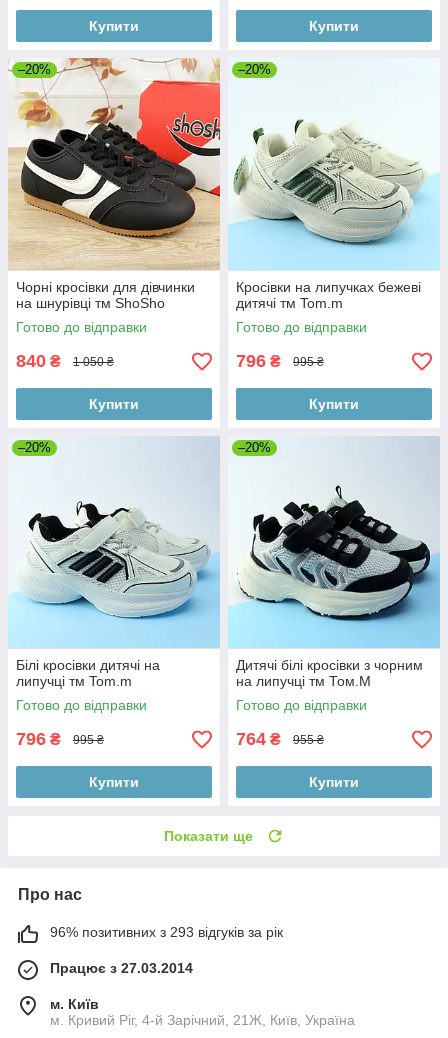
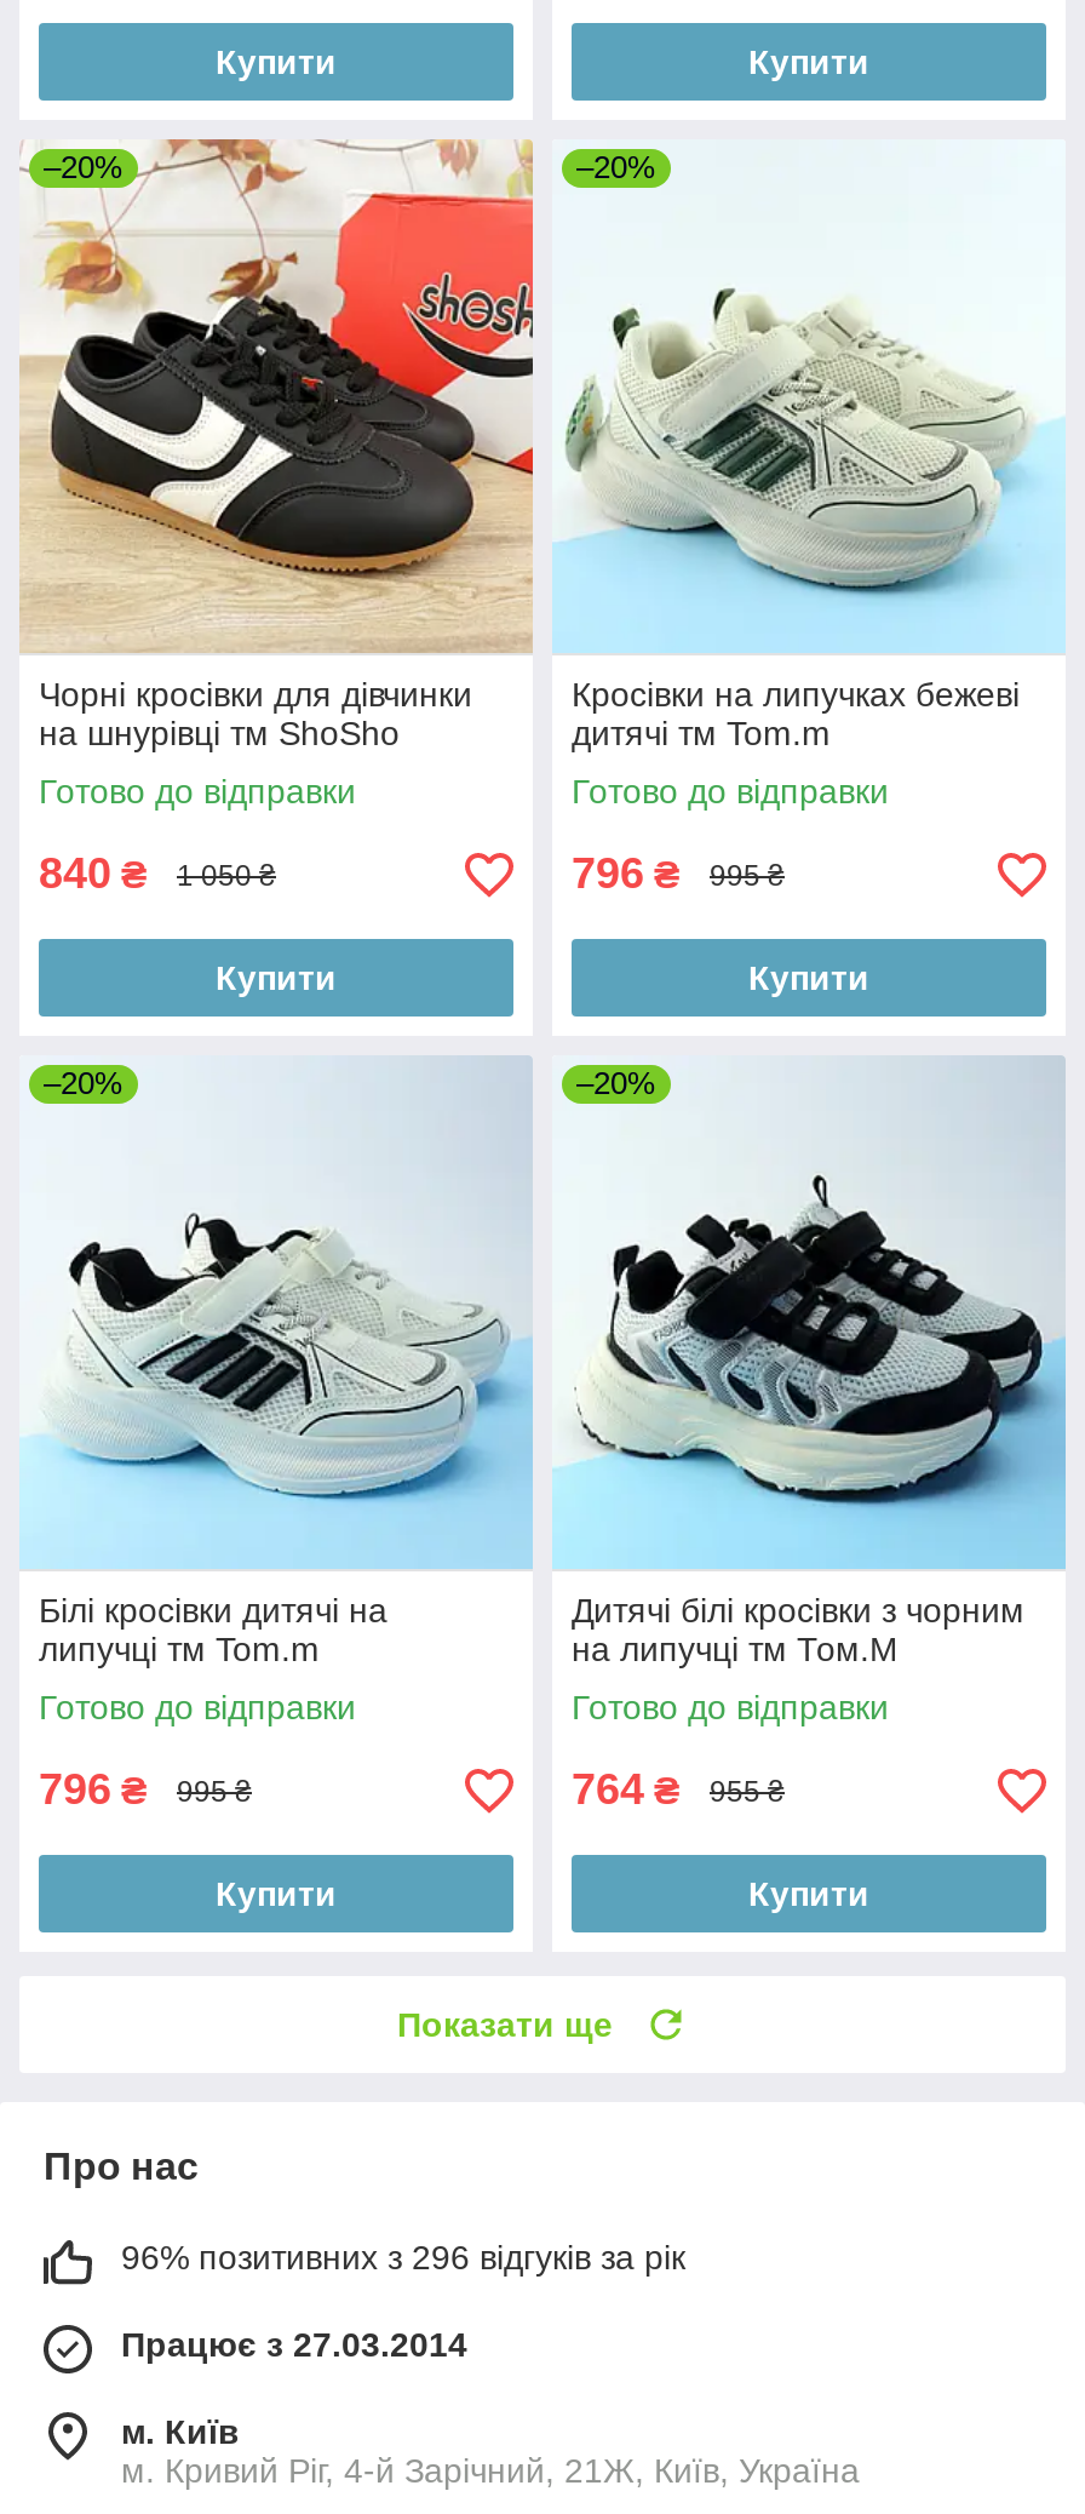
[50,924,283,940] 96% позитивних з 293 відгуків за рік -> [121,2238,685,2277] 96% позитивних з 296 відгуків за рік

